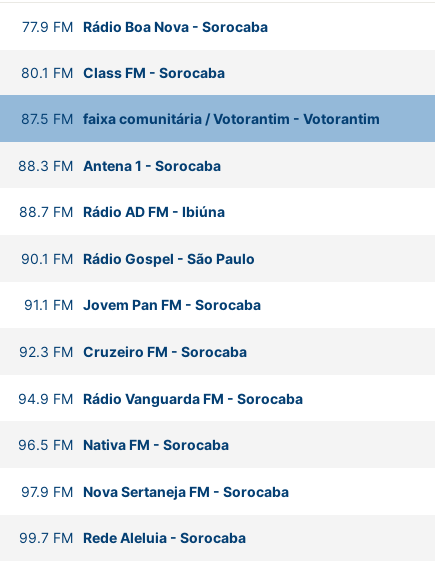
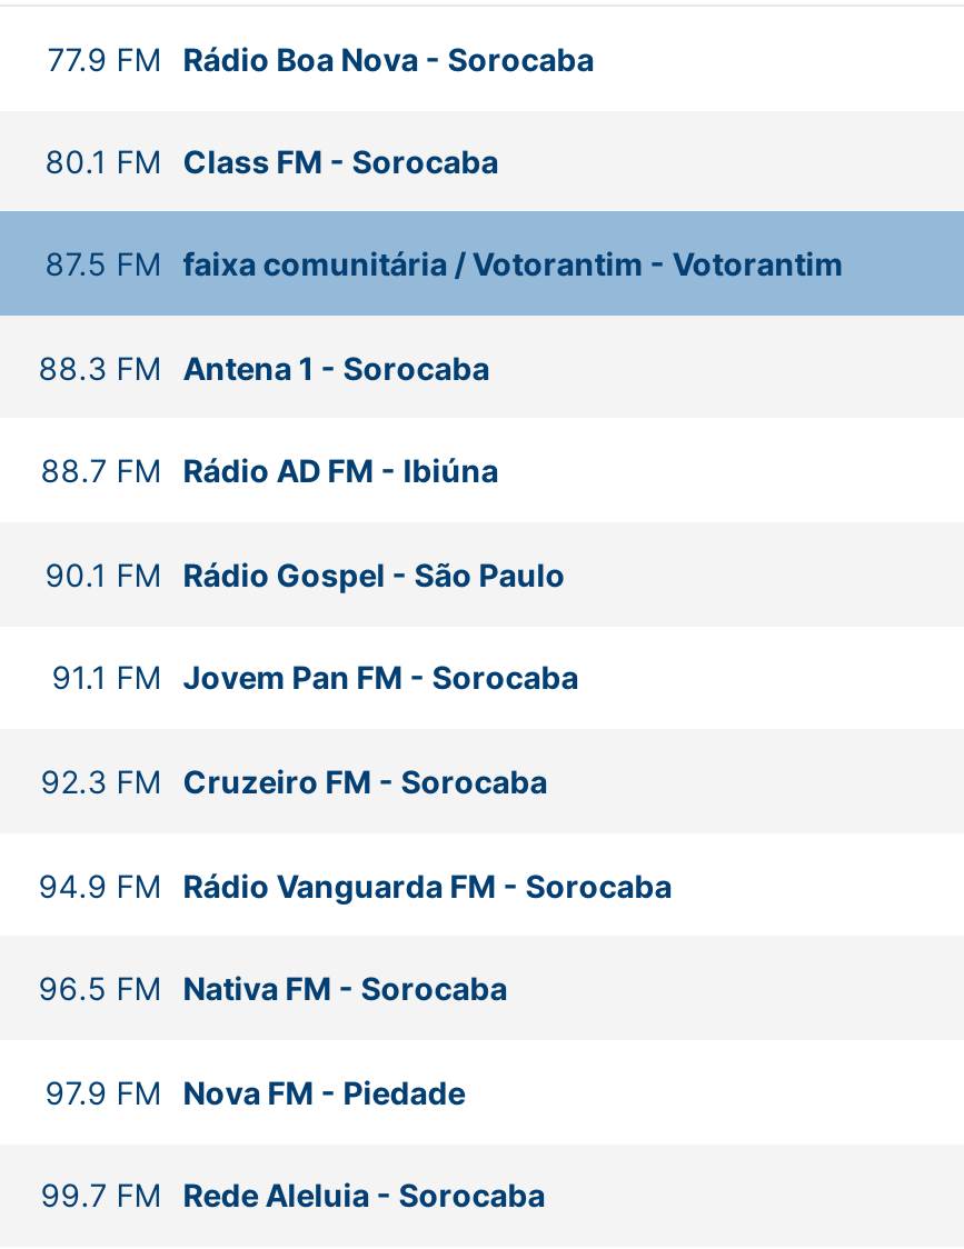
[21,483,289,500] 97.9 FM Nova Sertaneja FM - Sorocaba -> [45,1073,465,1111] 97.9 FM Nova FM - Piedade

